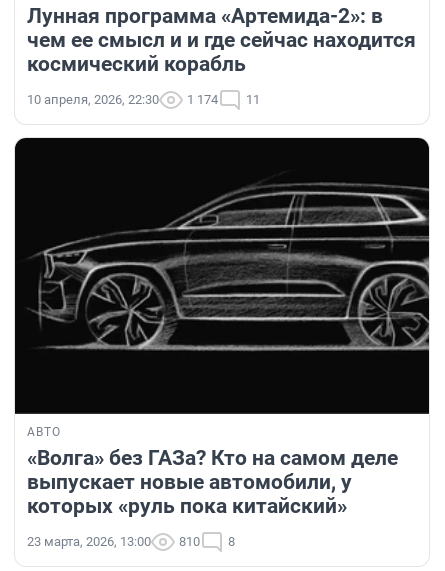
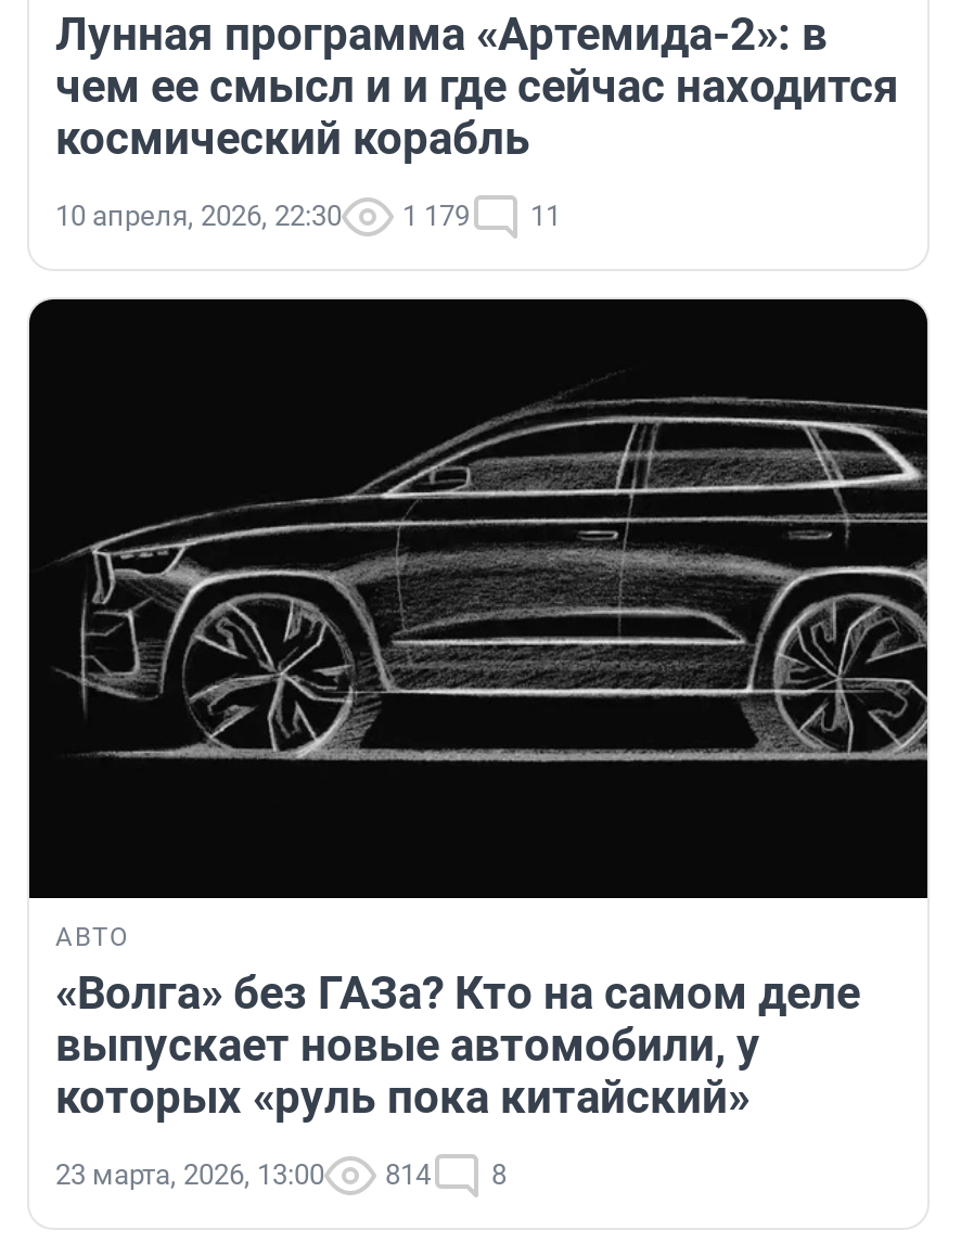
[27,92,260,107] 10 апреля, 2026, 22:30 1 174 11 -> [55,200,561,232] 10 апреля, 2026, 22:30 1 179 11
[27,534,235,549] 23 марта, 2026, 13:00 810 8 -> [55,1159,507,1191] 23 марта, 2026, 13:00 814 8

